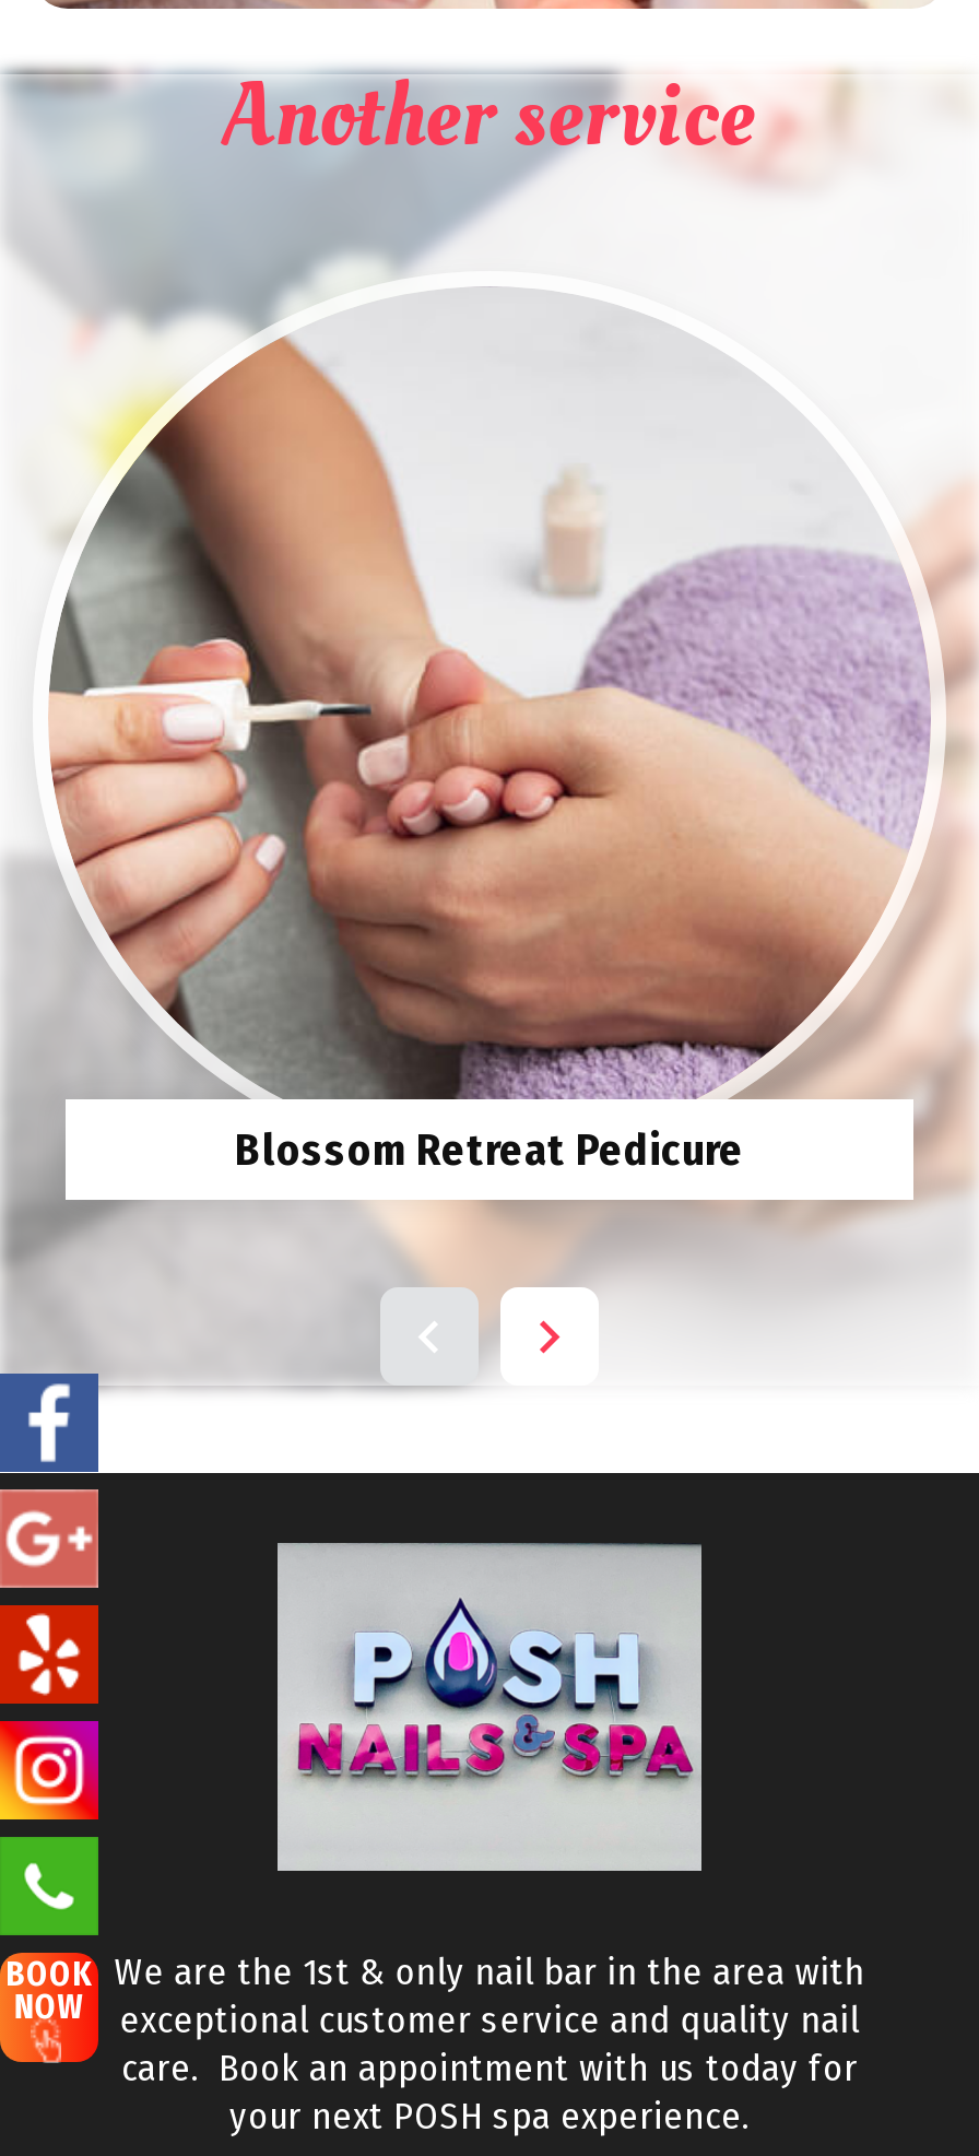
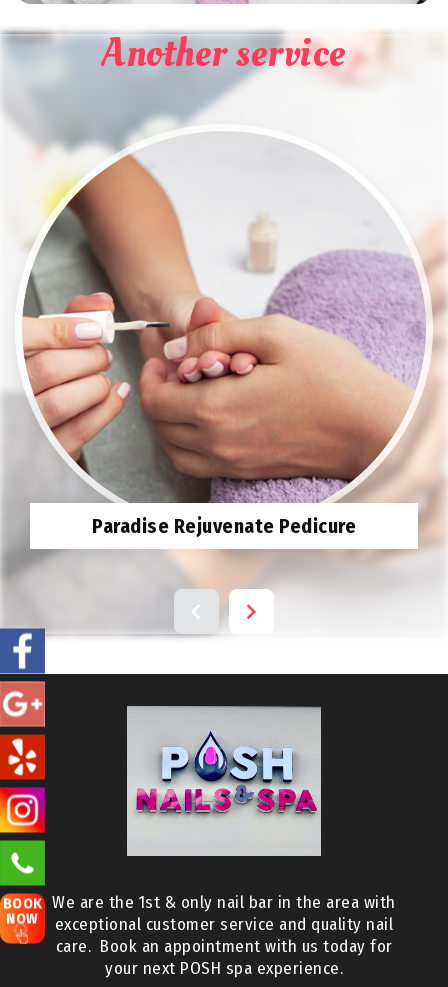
[235,1124,744,1176] Blossom Retreat Pedicure -> [92,514,356,538] Paradise Rejuvenate Pedicure

